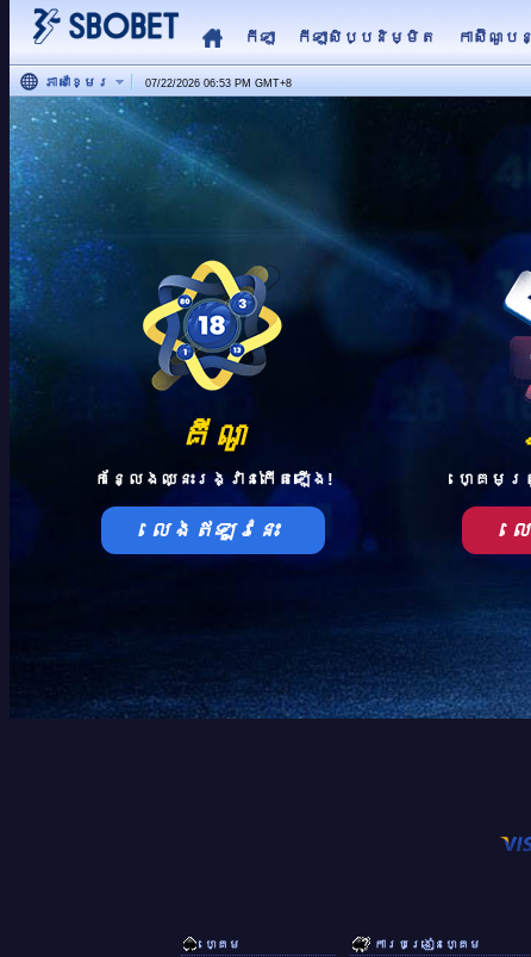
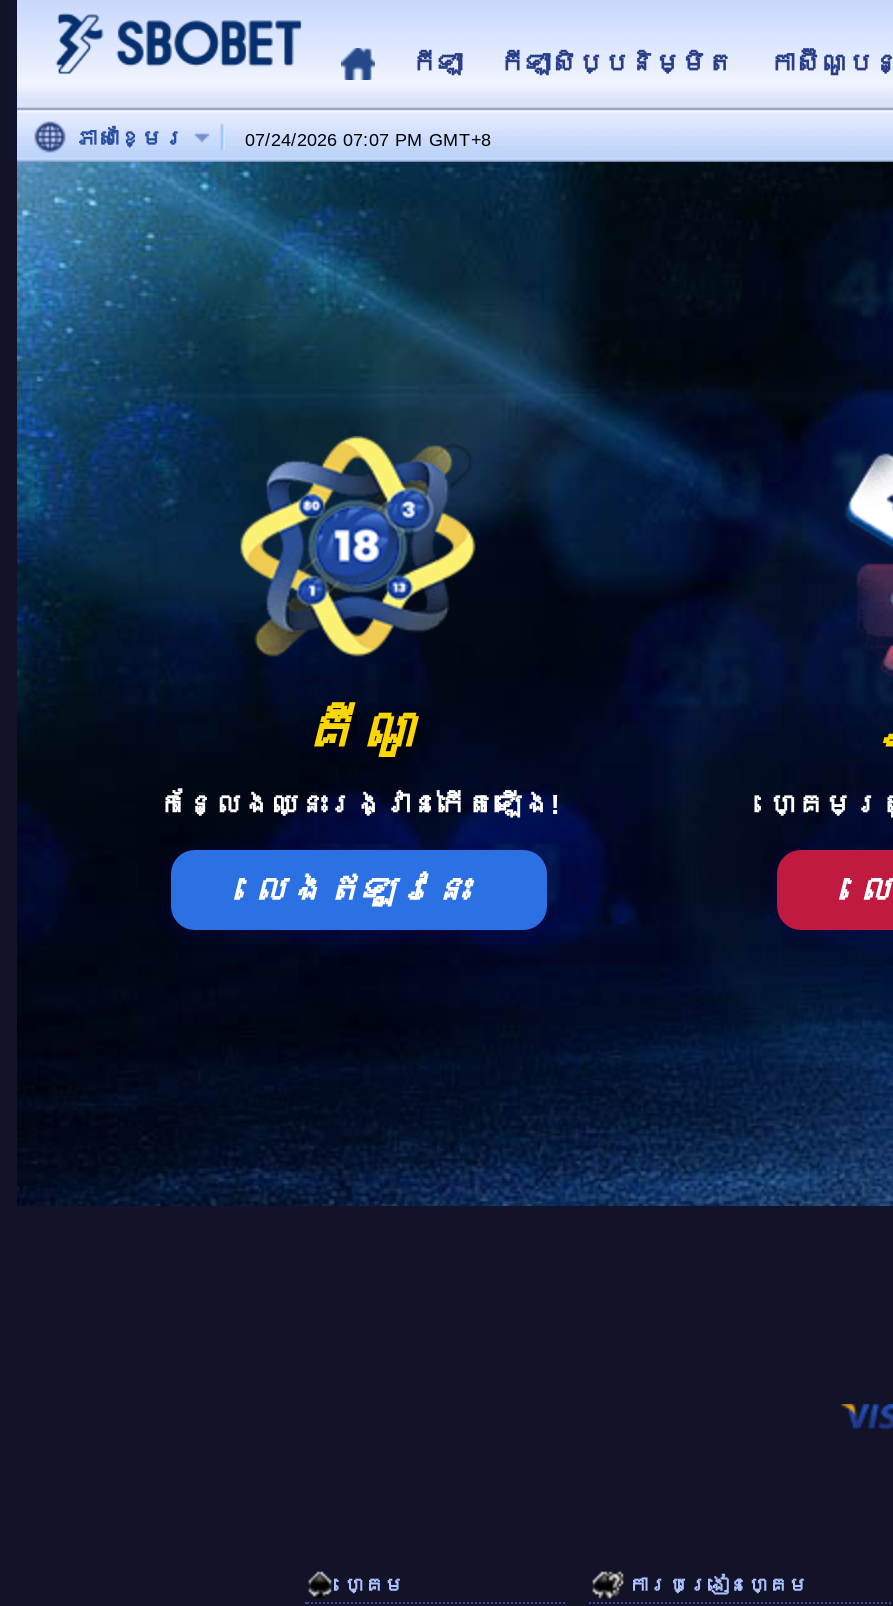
[145,77,292,89] 07/22/2026 06:53 PM GMT+8 -> [245,130,491,150] 07/24/2026 07:07 PM GMT+8

